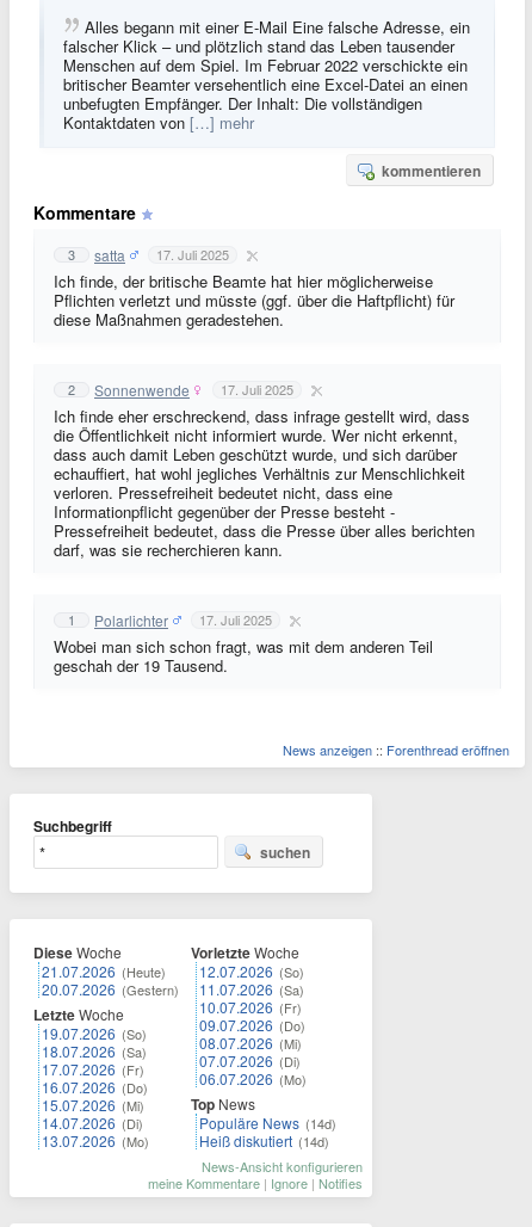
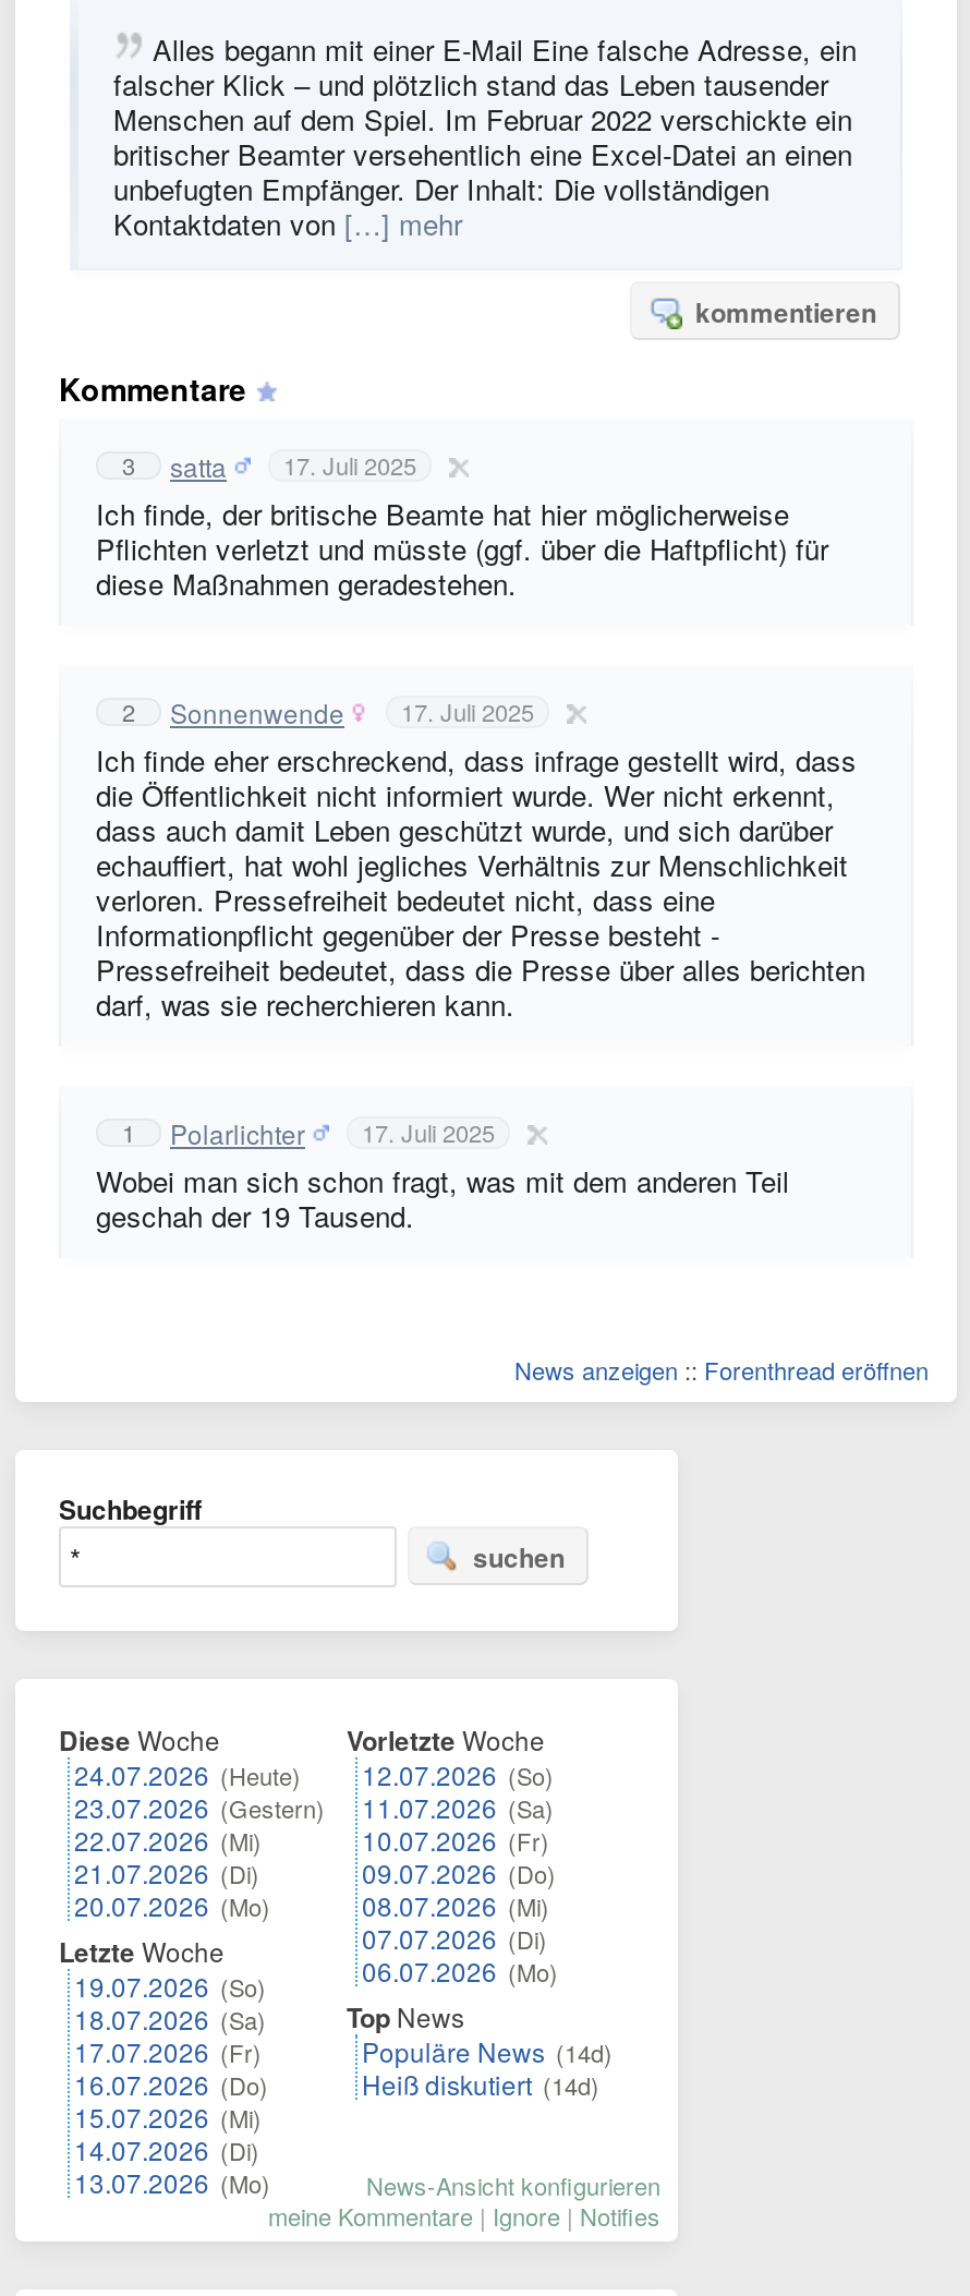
[42,961,179,999] 21.07.2026 (Heute) | 20.07.2026 (Gestern) -> [74,1755,325,1923] 24.07.2026 (Heute) | 23.07.2026 (Gestern) | 22.07.2026 (Mi) | 21.07.2026 (Di) | 20.07.2026 (Mo)
moved [33,1004,149,1151] -> [59,1932,270,2200]: Letzte Woche | 19.07.2026 (So) | 18.07.2026 (Sa) | 17.07.2026 (Fr) | 16.07.2026 (Do) | 15.07.2026 (Mi) | 14.07.2026 (Di) | 13.07.2026 (Mo)

